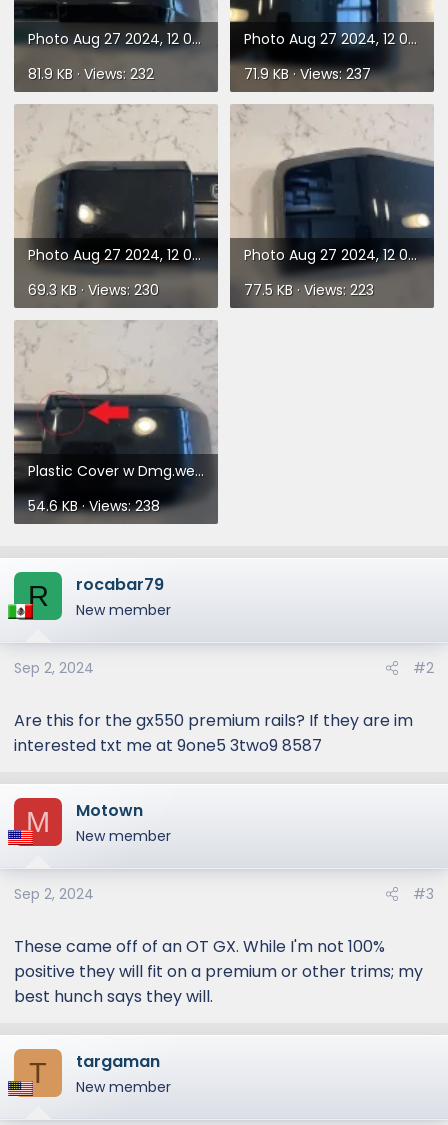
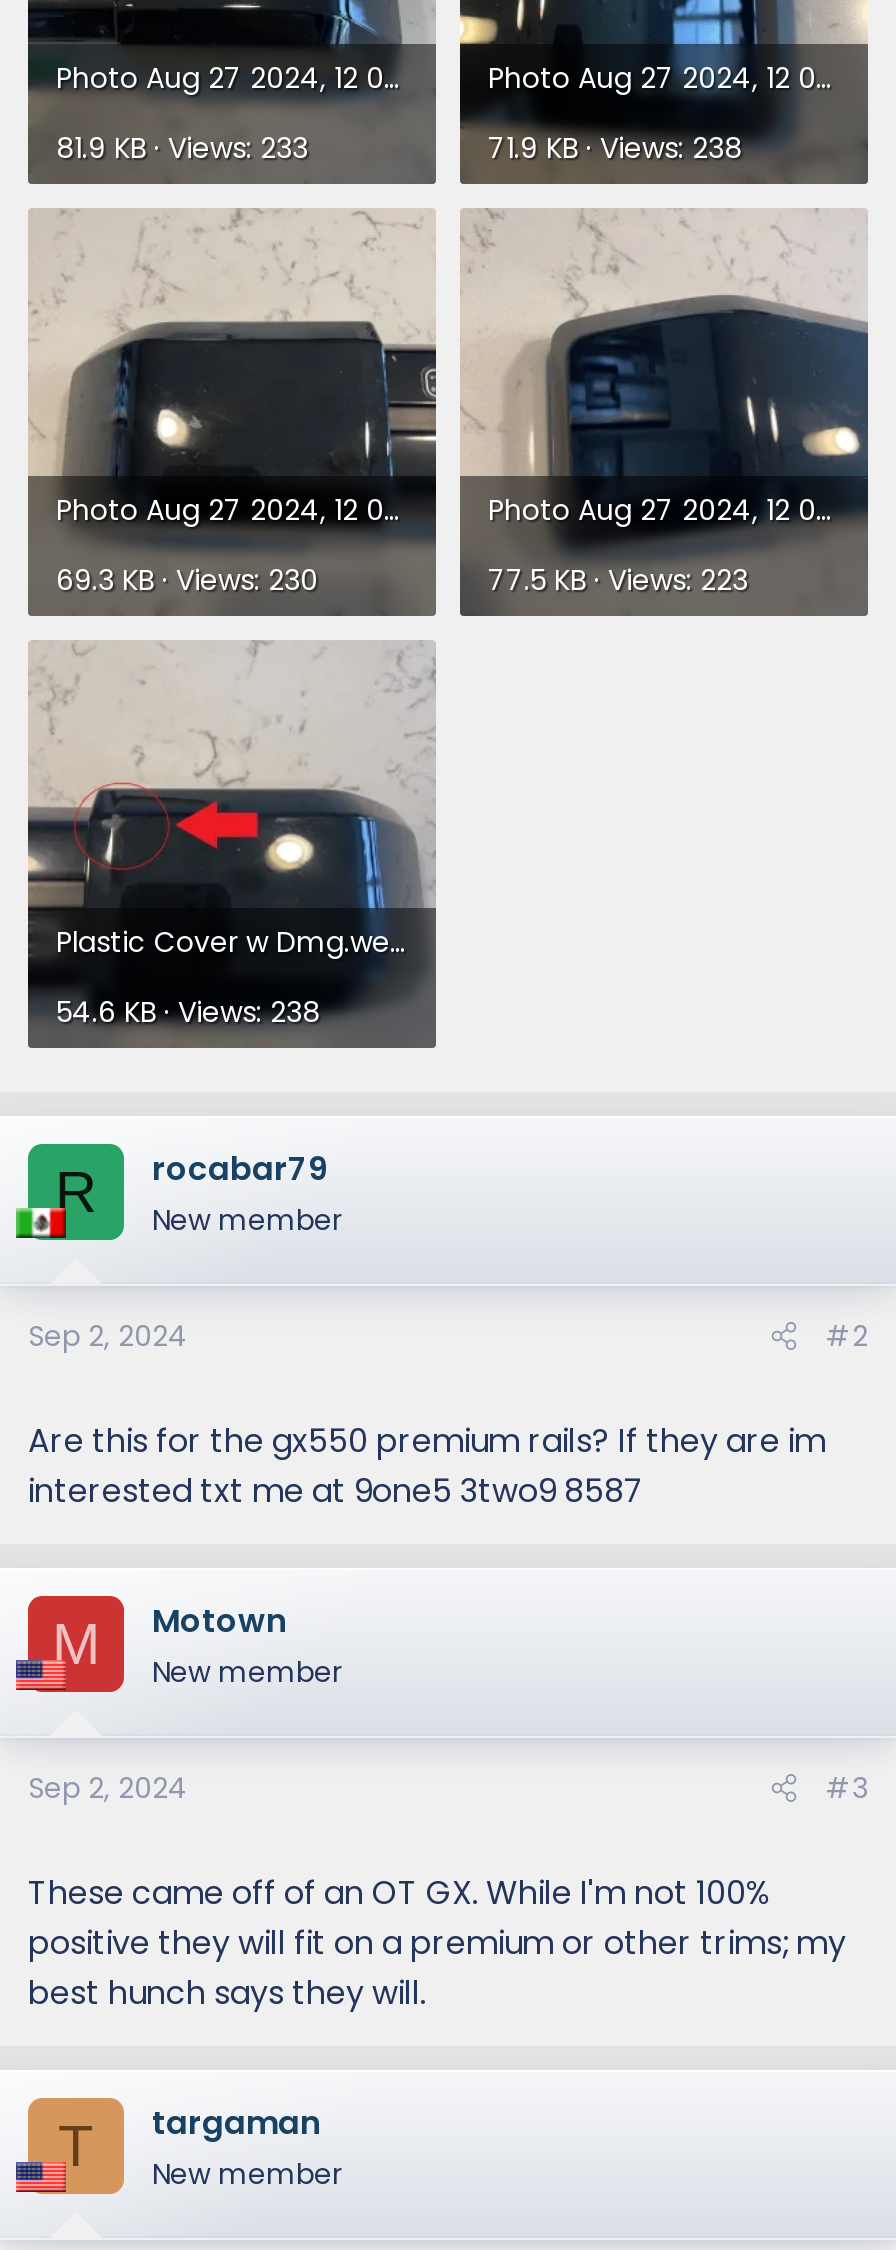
[28,64,154,84] 81.9 KB · Views: 232 -> [56,128,308,168] 81.9 KB · Views: 233
[244,64,371,84] 71.9 KB · Views: 237 -> [488,128,742,168] 71.9 KB · Views: 238

